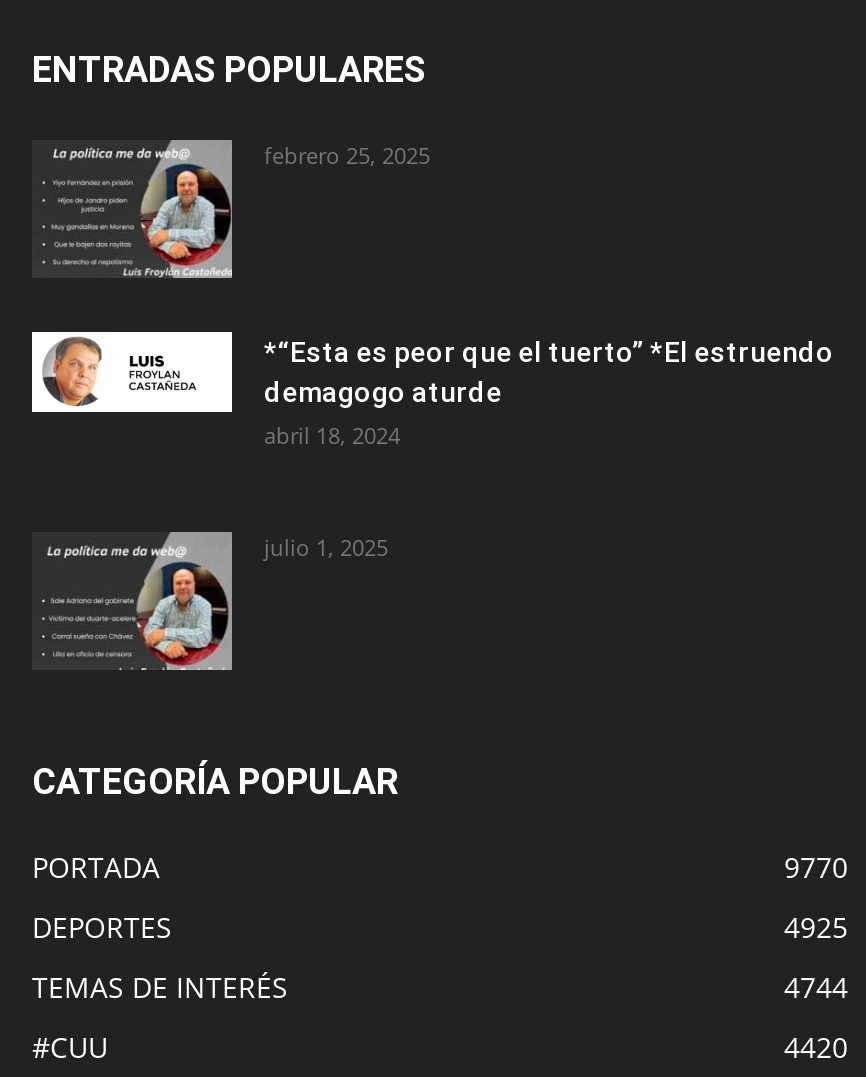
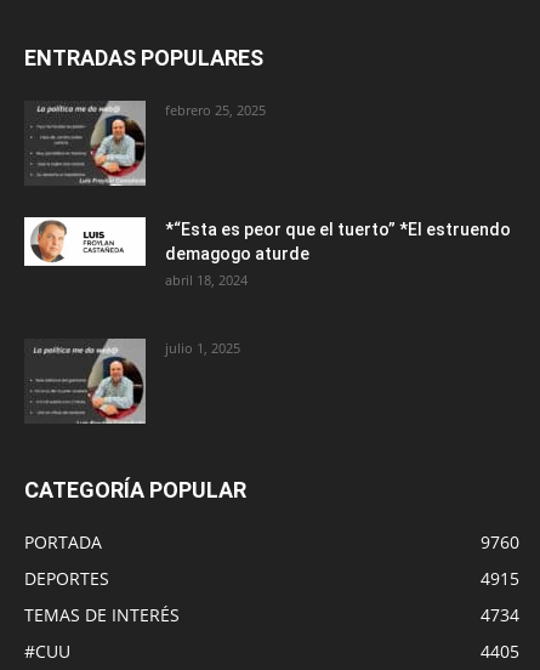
[784,848,848,886] 9770 -> [481,530,519,553] 9760
[784,908,848,946] 4925 -> [481,567,519,590] 4915
[784,968,848,1006] 4744 -> [481,603,519,626] 4734
[784,1028,848,1066] 4420 -> [481,640,519,663] 4405

